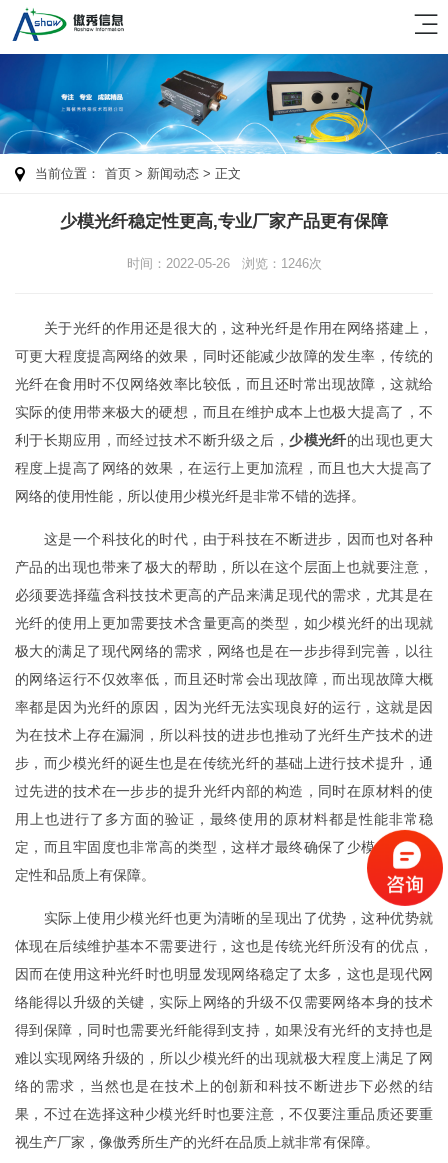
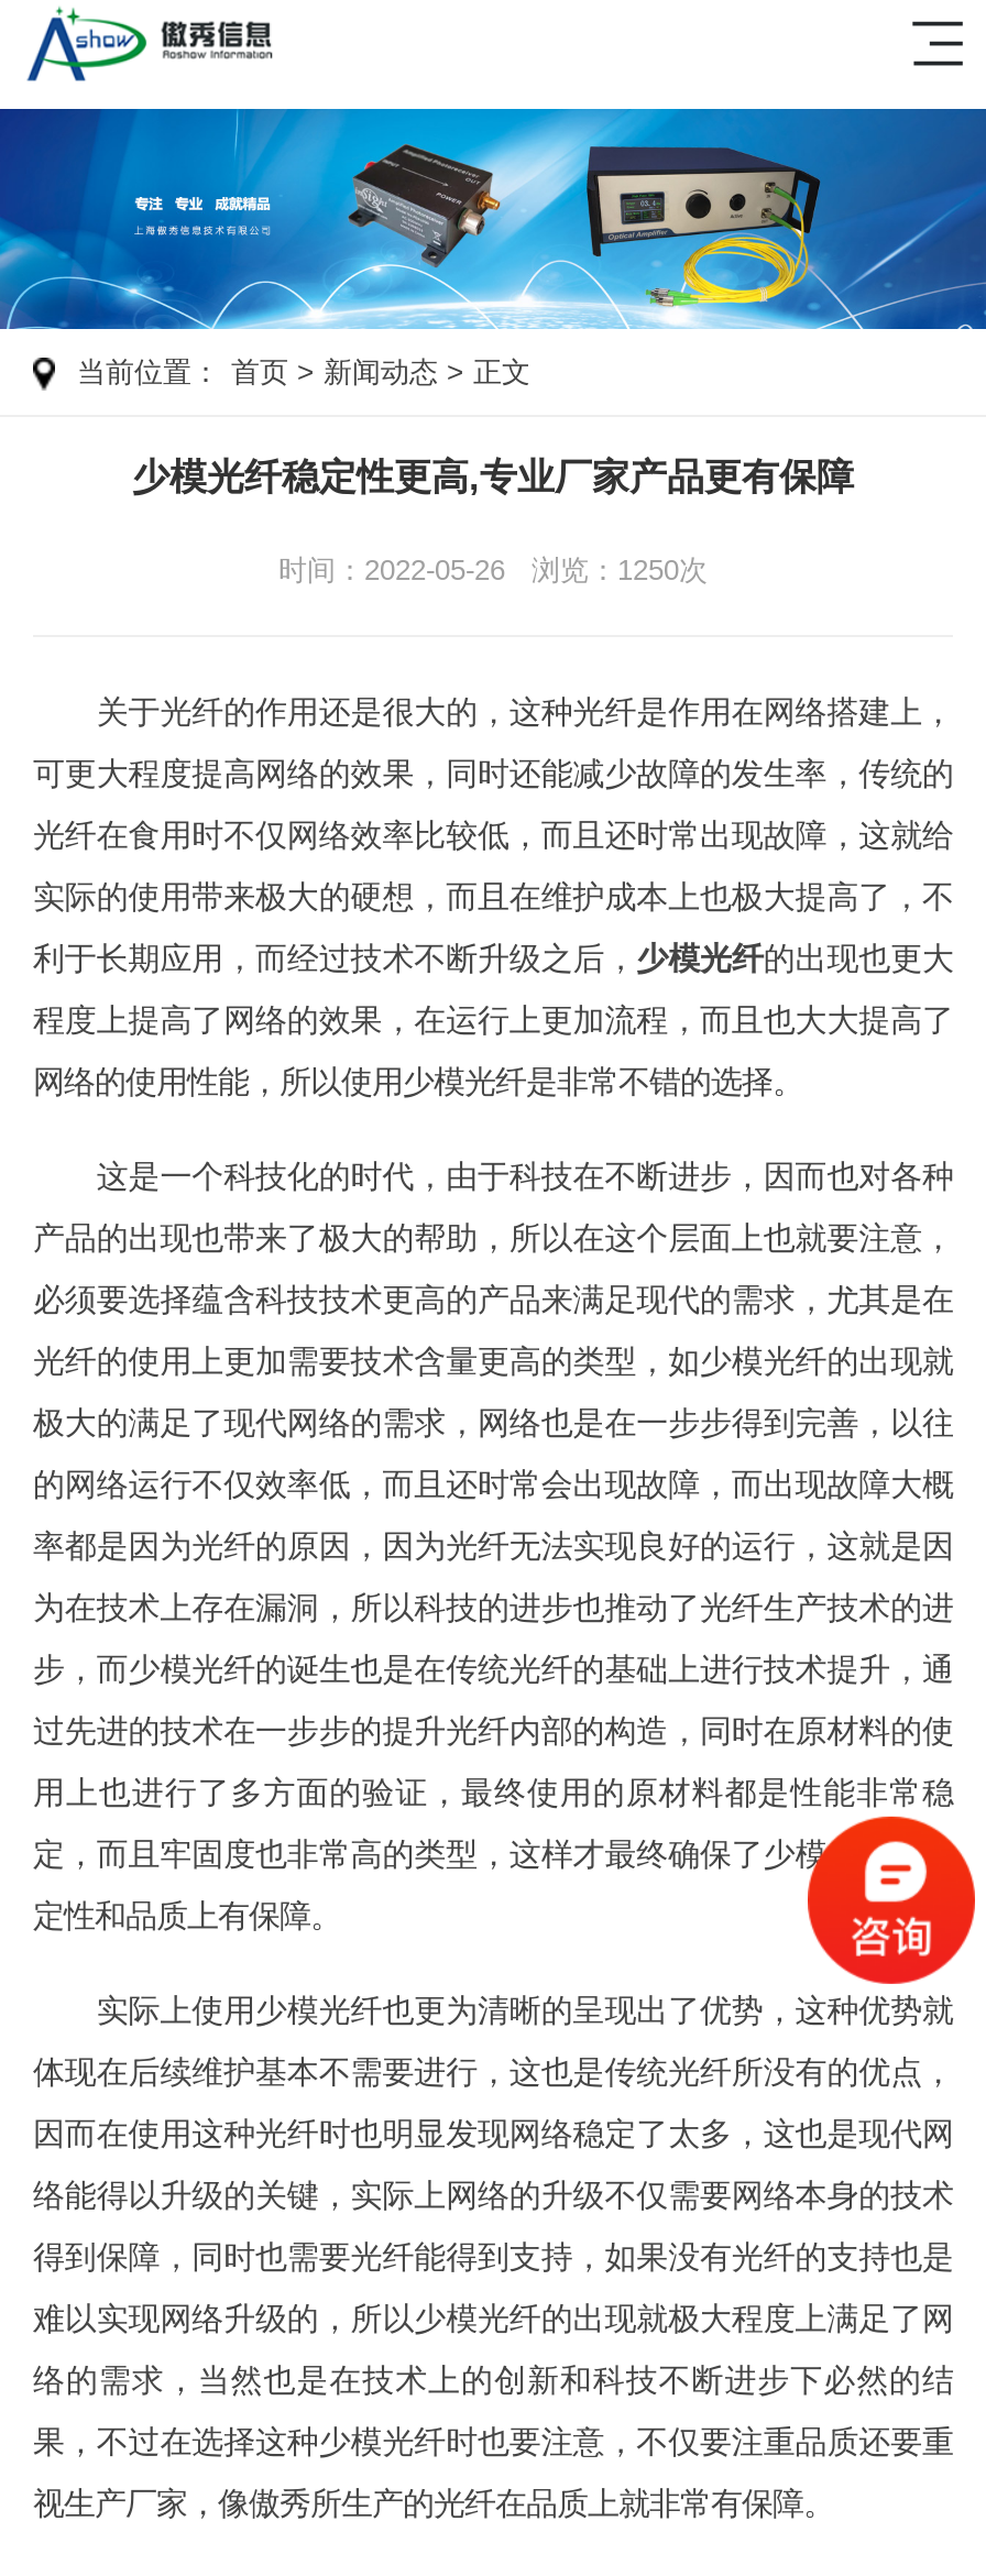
[126,256,321,271] 时间：2022-05-26 浏览：1246次 -> [278,553,708,587] 时间：2022-05-26 浏览：1250次

